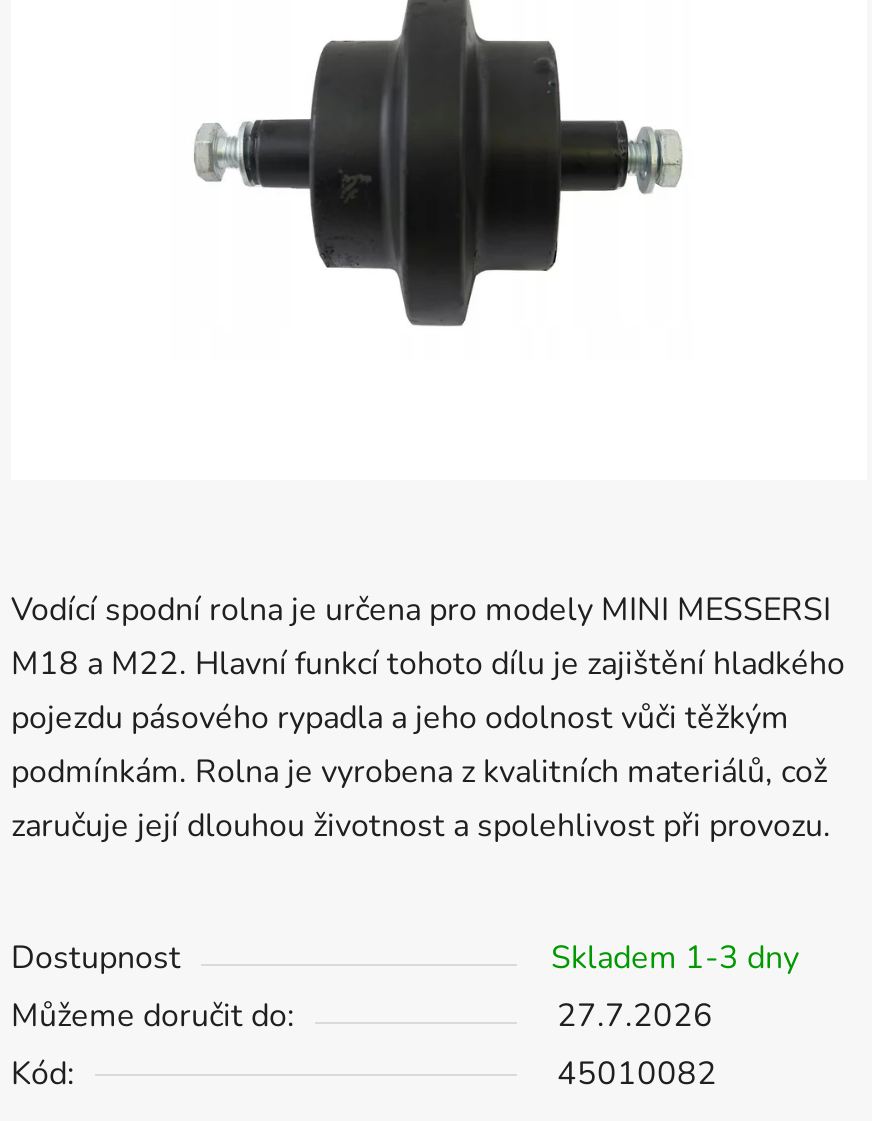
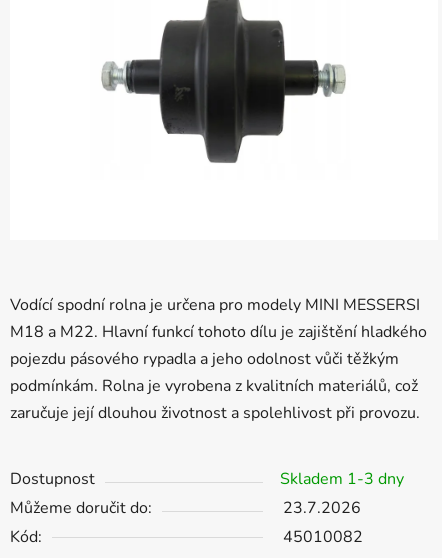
[557,994,713,1038] 27.7.2026 -> [283,497,361,519] 23.7.2026

